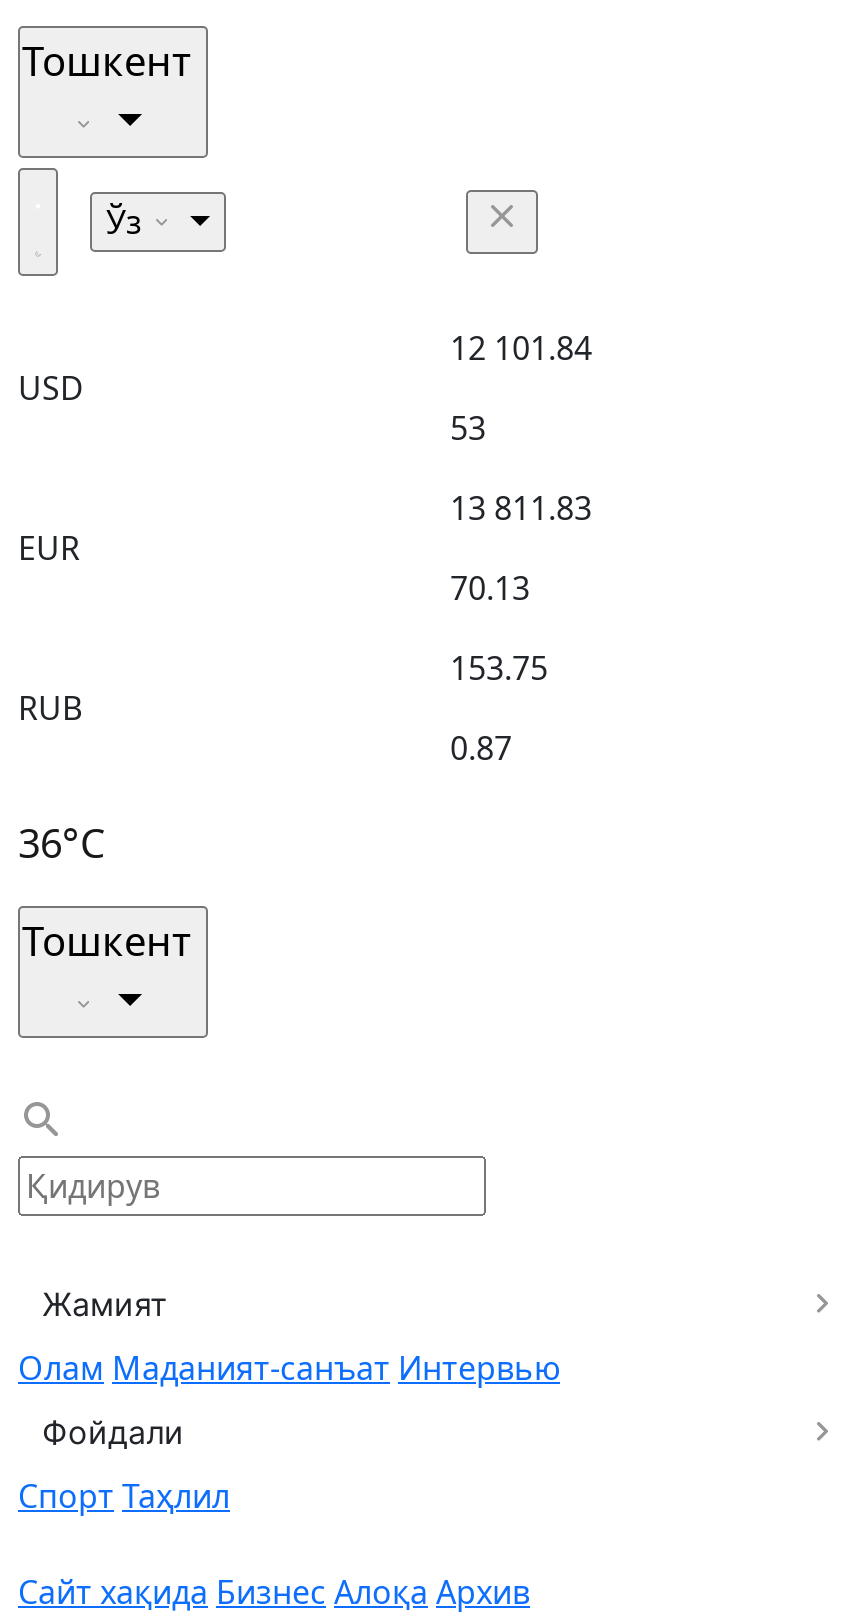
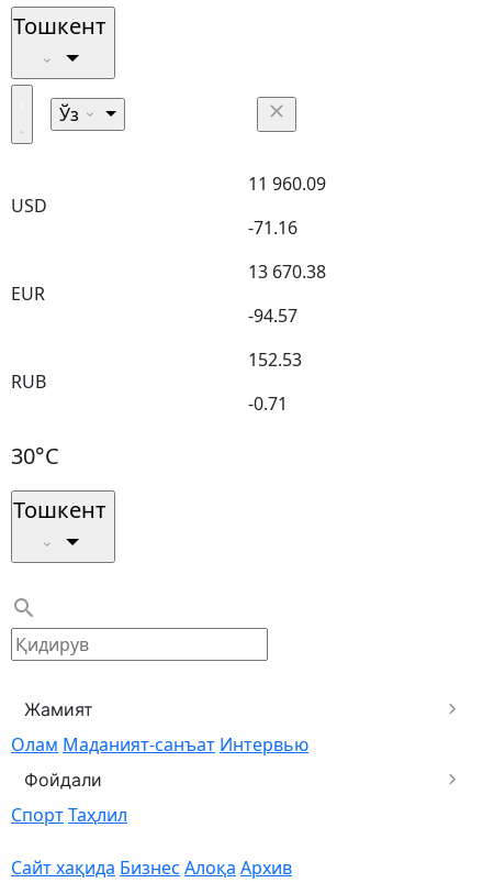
[450,326,592,370] 12 101.84 -> [248,172,326,196] 11 960.09
[450,406,486,450] 53 -> [248,216,297,240] -71.16
[450,486,592,530] 13 811.83 -> [248,260,326,284] 13 670.38
[450,566,530,610] 70.13 -> [248,303,297,328] -94.57
[450,646,548,690] 153.75 -> [248,347,302,372] 152.53
[450,726,512,770] 0.87 -> [248,391,288,416] -0.71
[18,816,106,870] 36°C -> [11,441,59,471] 30°C

